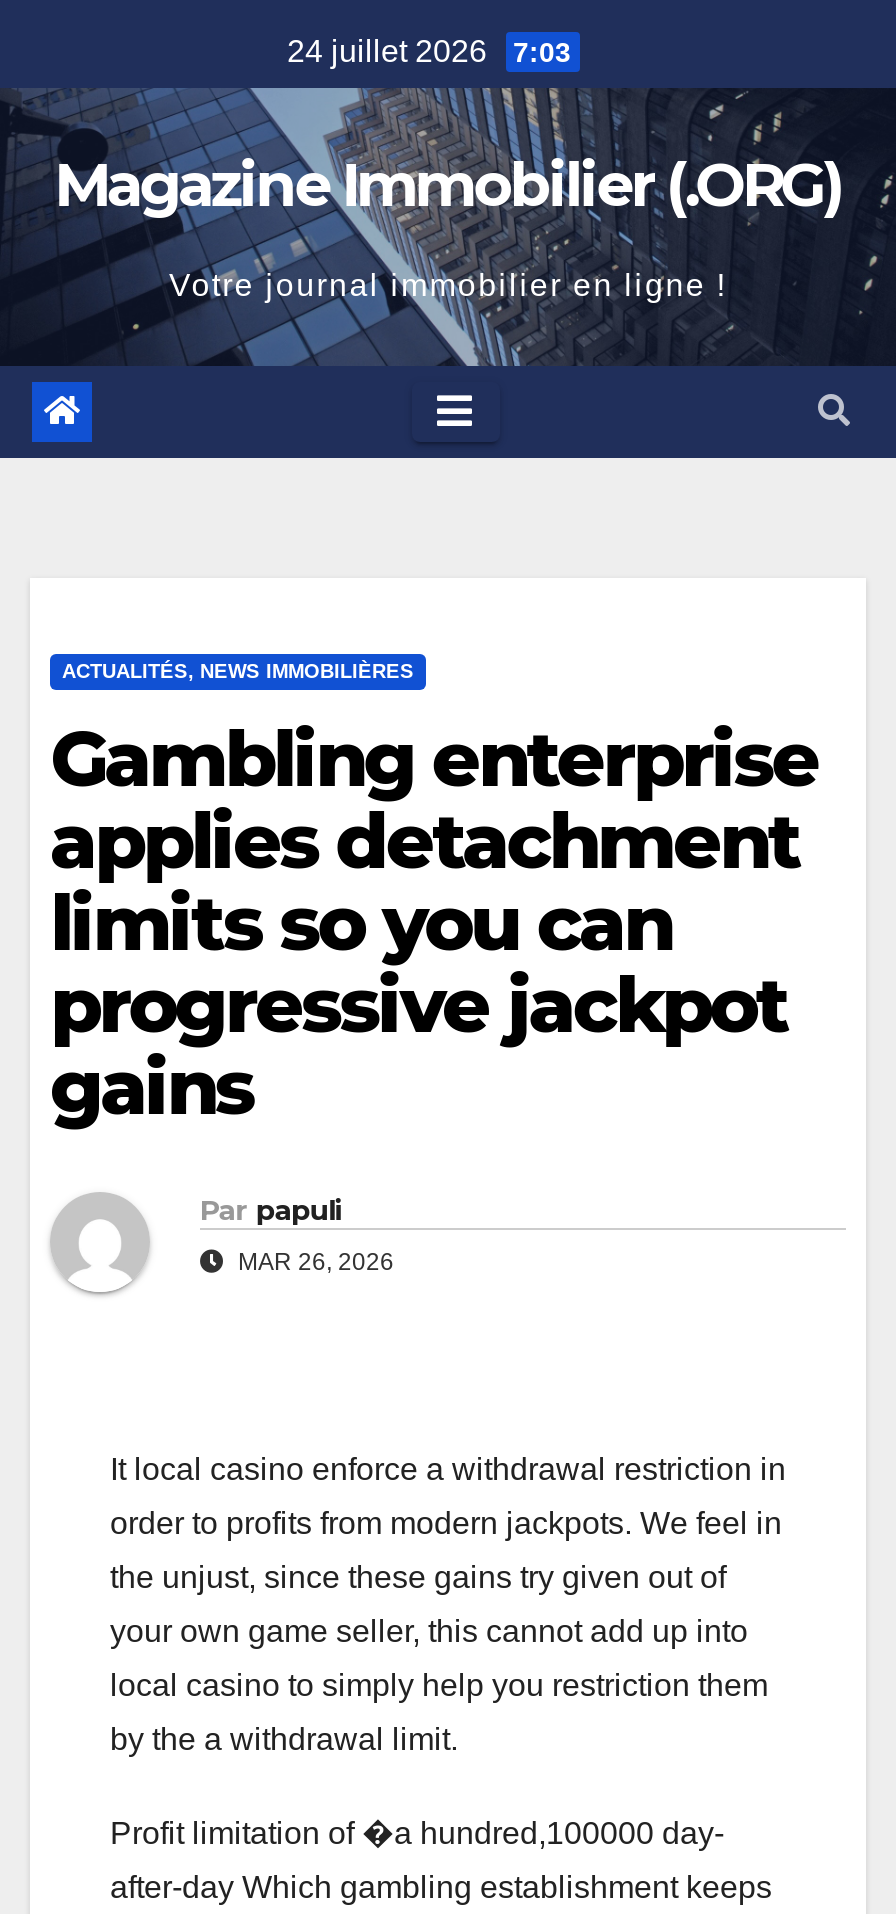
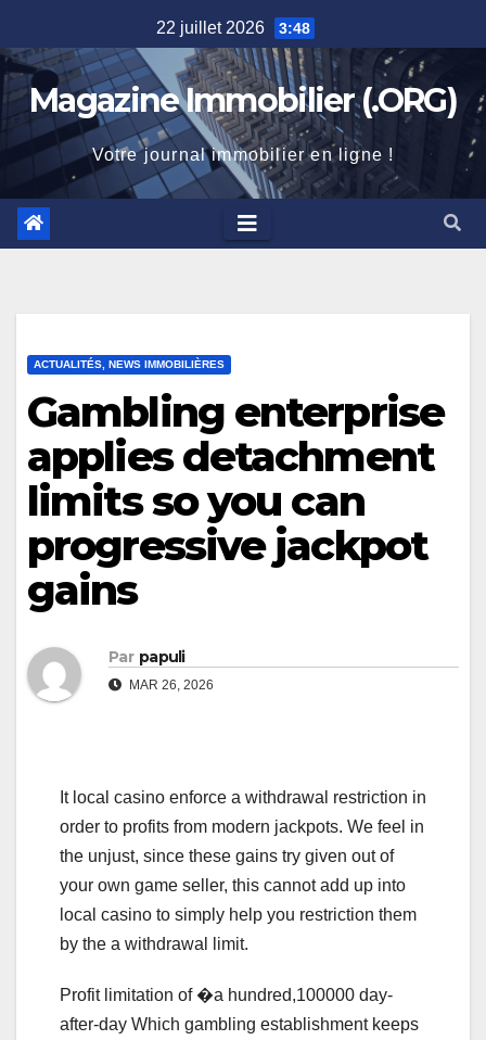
[287,34,571,68] 24 juillet 2026 7:03 -> [156,18,310,37] 22 juillet 2026 3:48

